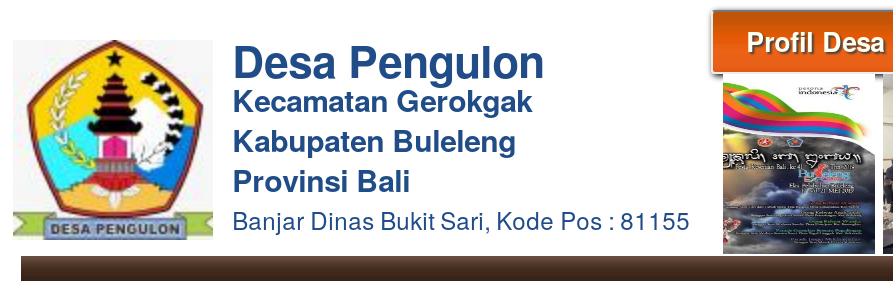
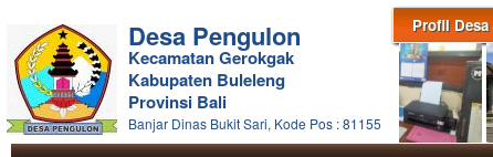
[721,72,887,256] [image] -> [398,42,490,144] [image]

